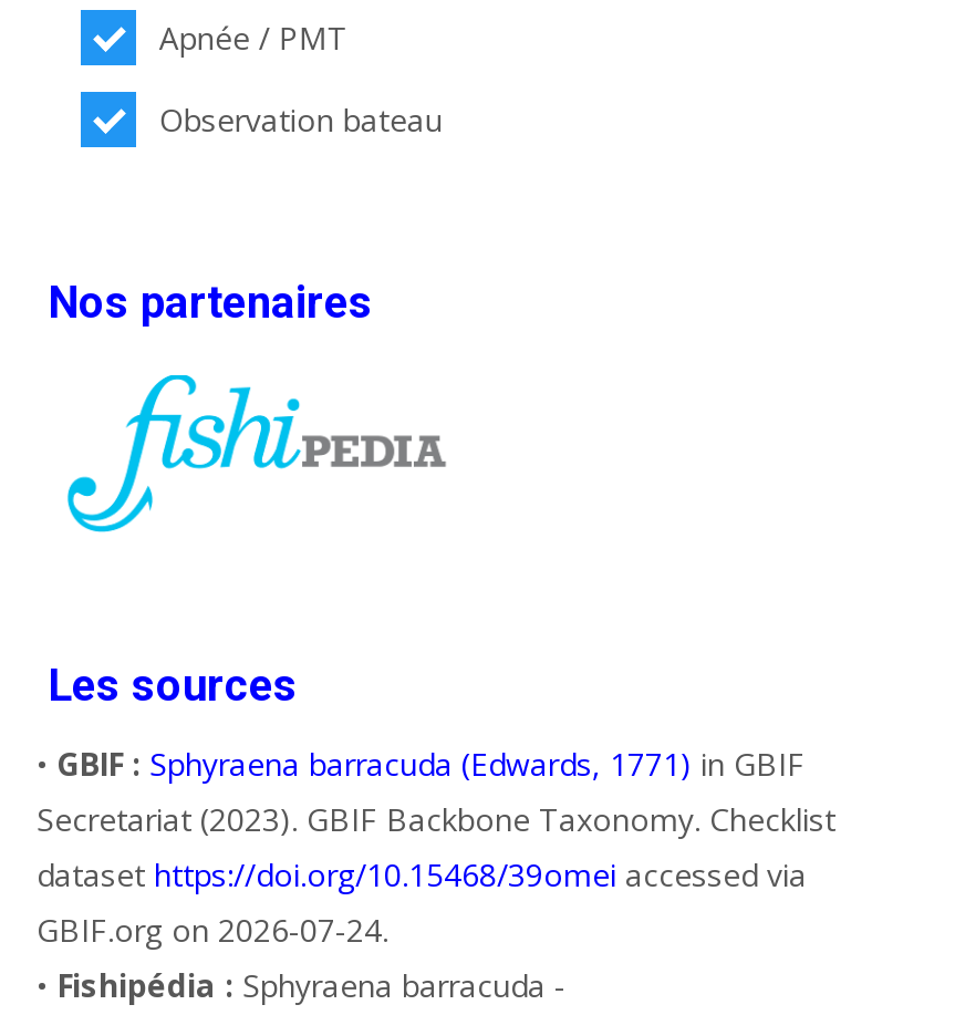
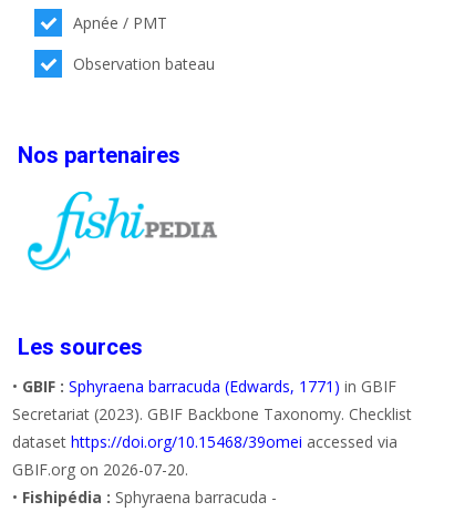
[37,909,388,951] GBIF.org on 2026-07-24. -> [12,459,188,480] GBIF.org on 2026-07-20.

